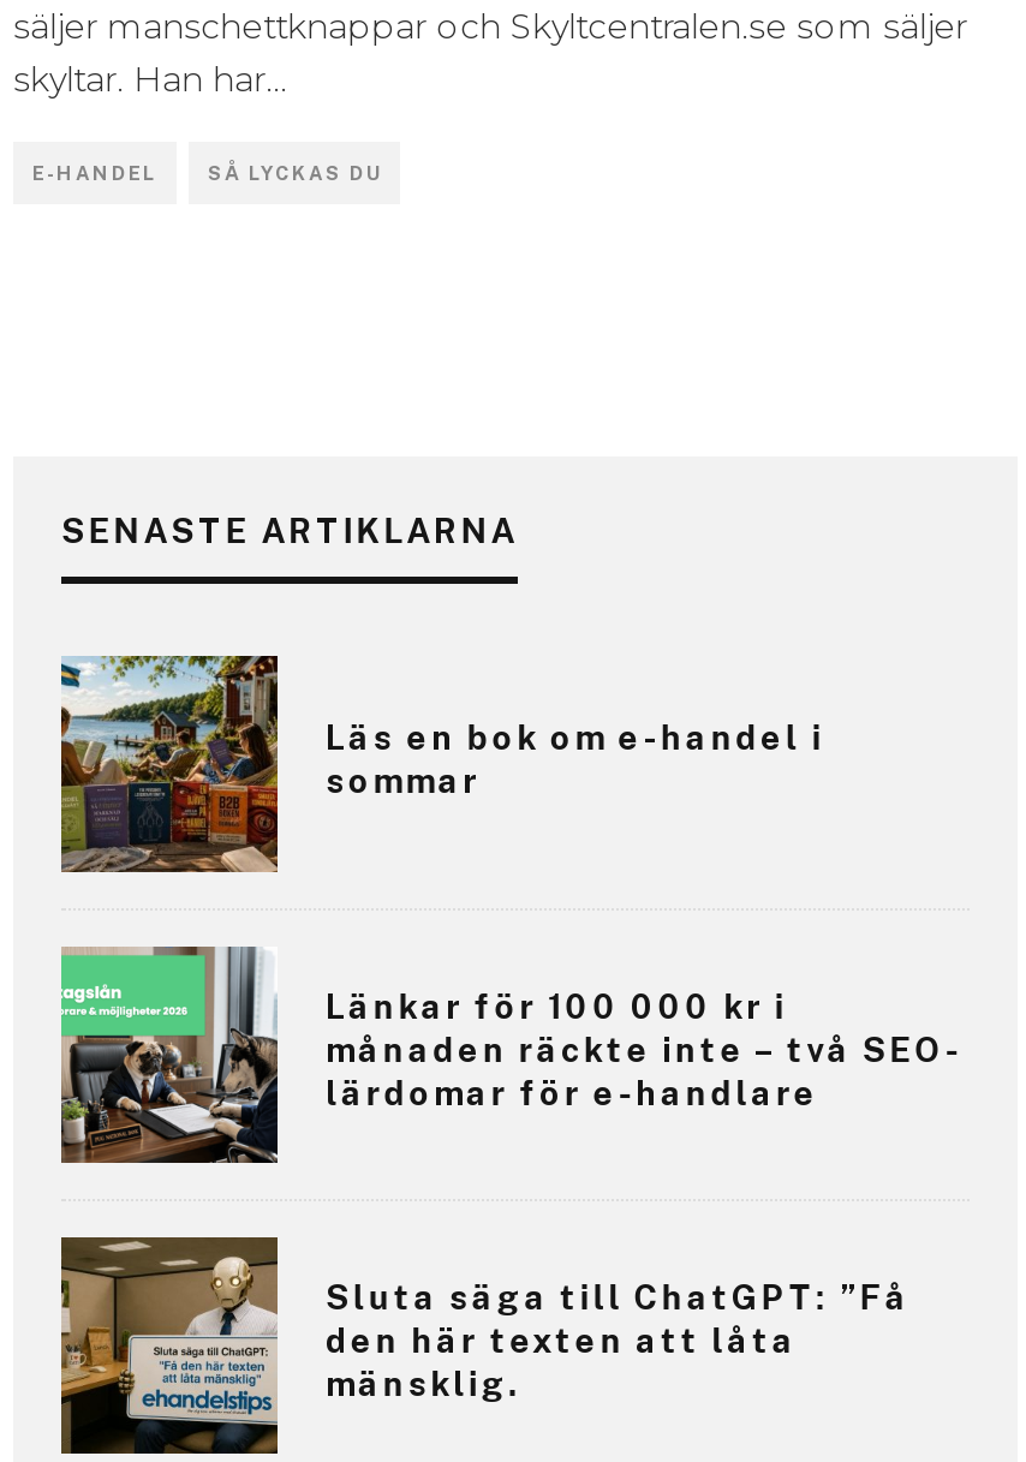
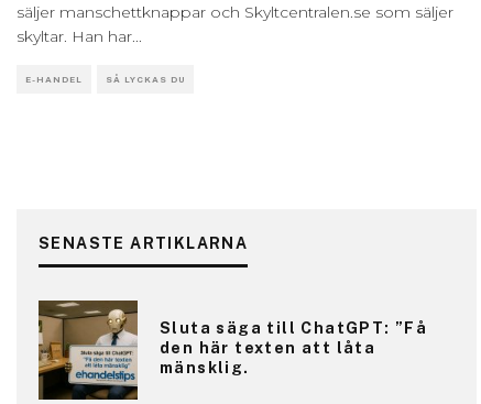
[59,656,824,875] [image] | Läs en bok om e-handel i | sommar -> none
[59,944,962,1165] [image] | Länkar för 100 000 kr i | månaden räckte inte – två SEO- | lärdomar för e-handlare -> none

